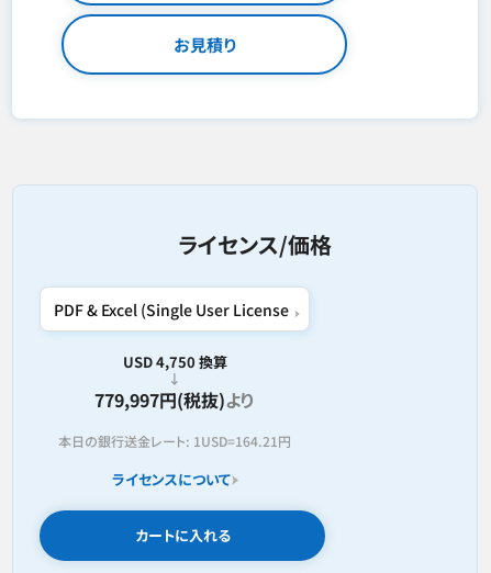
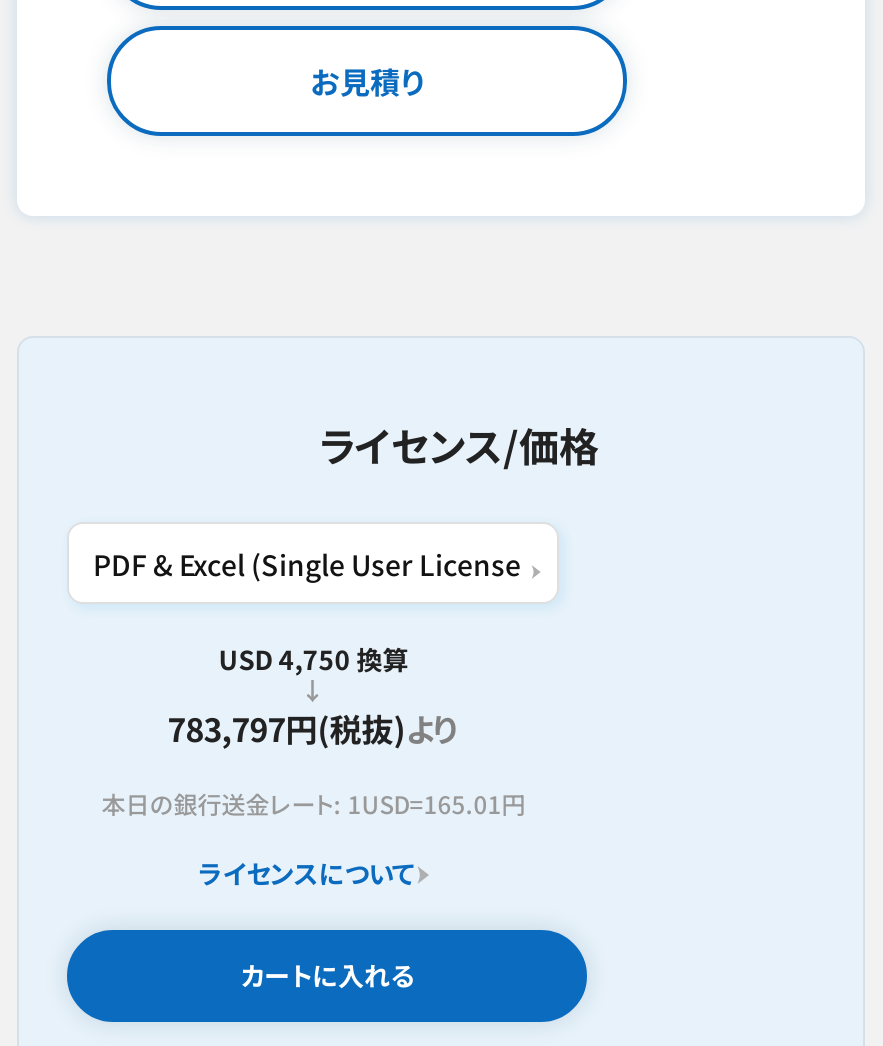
[95,386,255,413] 779,997円(税抜)より -> [167,704,459,752] 783,797円(税抜)より
[58,431,291,450] 本日の銀行送金レート: 1USD=164.21円 -> [101,786,525,820] 本日の銀行送金レート: 1USD=165.01円

